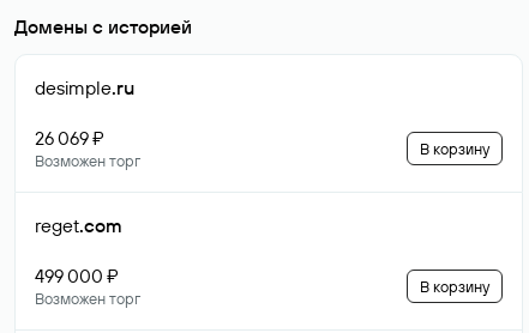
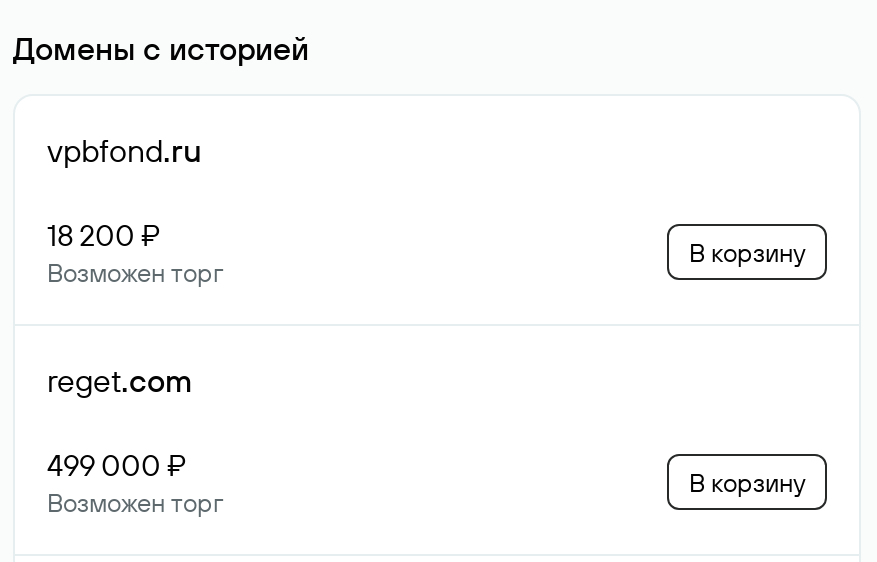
[35,75,134,99] desimple.ru -> [47,130,201,170] vpbfond.ru
[35,127,104,150] 26 069 ₽ -> [47,216,161,254] 18 200 ₽

